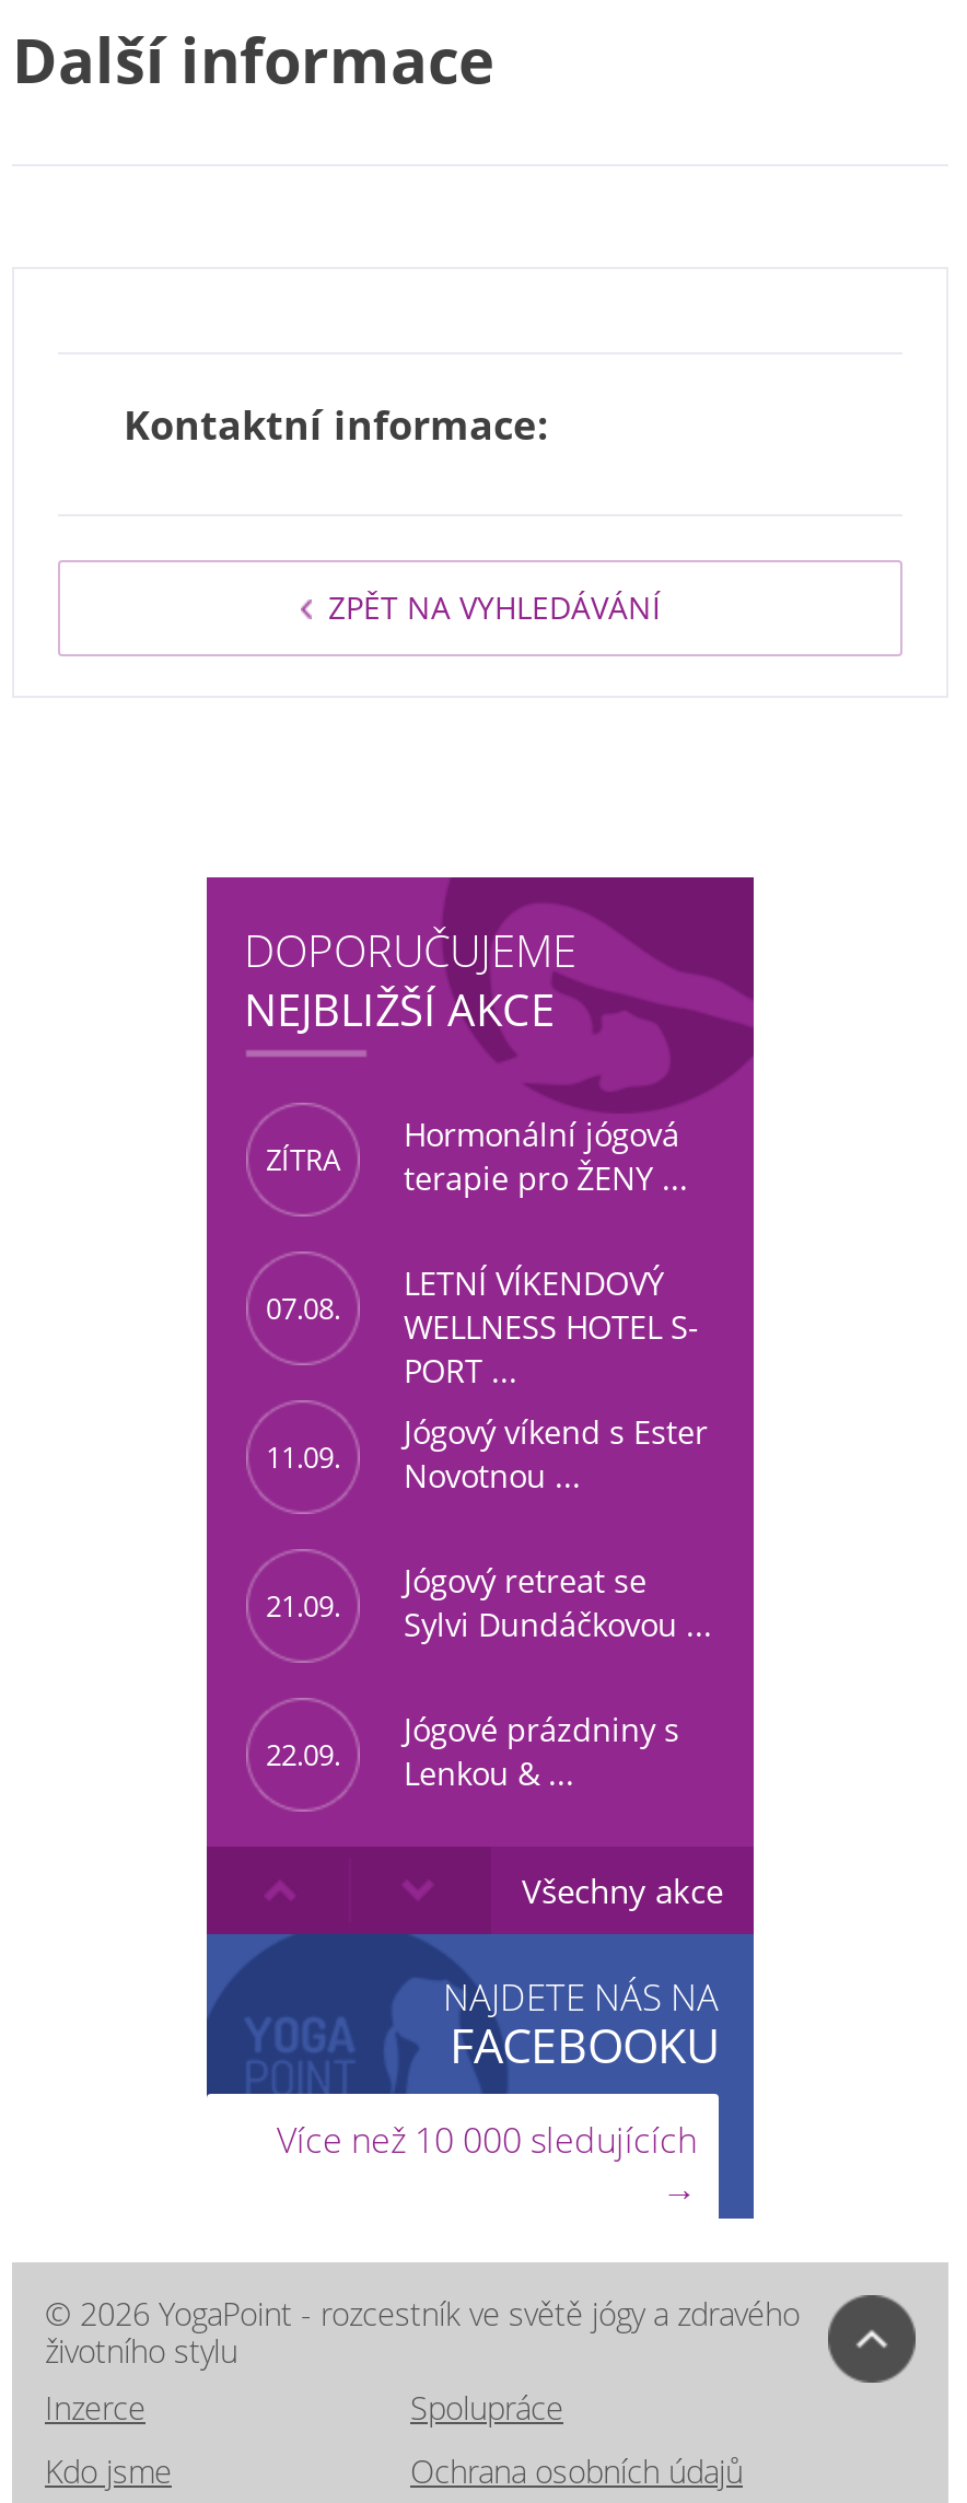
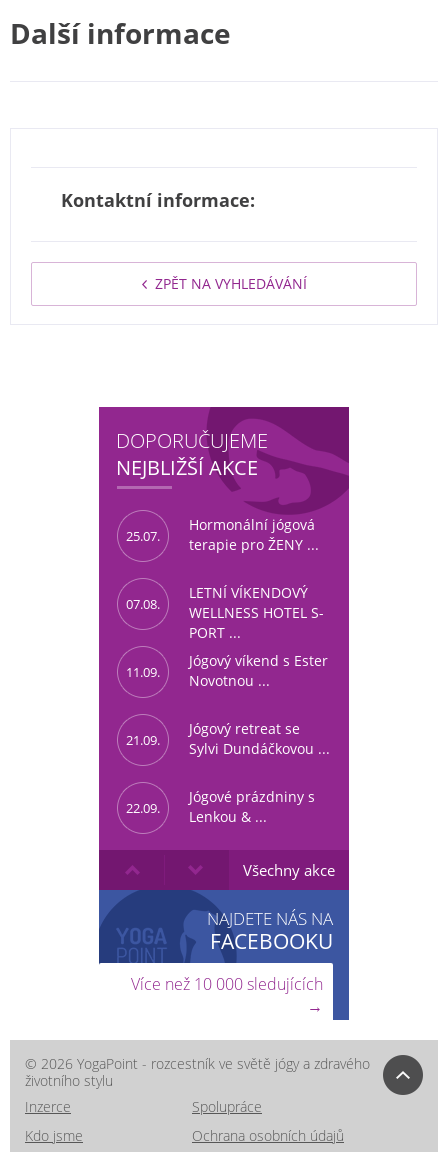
[266,1139,340,1179] ZÍTRA -> [126,527,160,545] 25.07.

